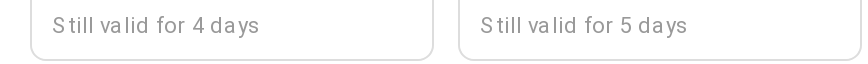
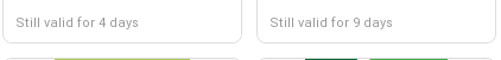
[480,13,688,39] Still valid for 5 days -> [269,15,393,31] Still valid for 9 days

